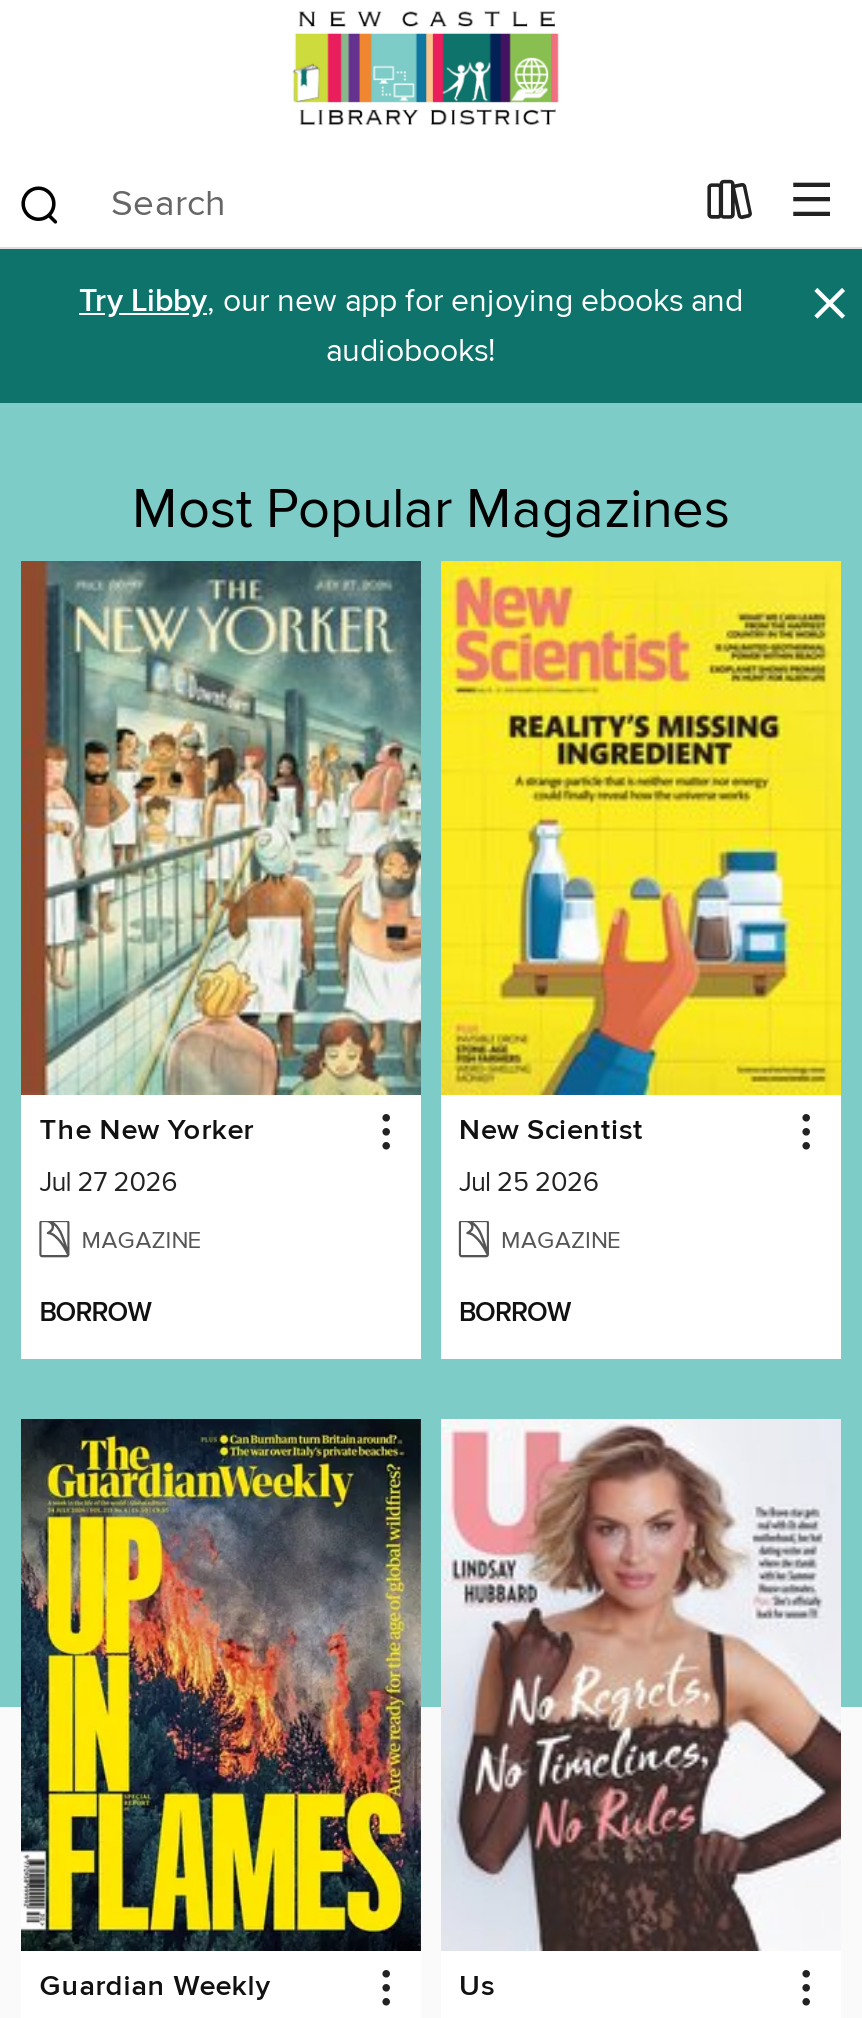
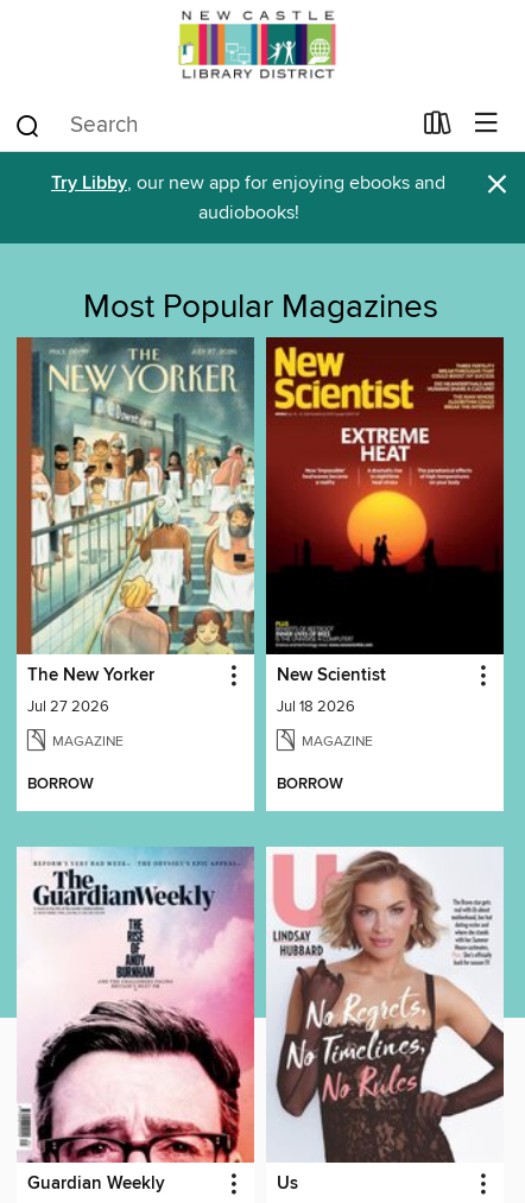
[439,559,843,1198] [image] | Jul 25 2026 -> [265,336,505,716] [image] | Jul 18 2026
[19,1417,423,1953] [image] -> [15,846,255,1164] [image]

